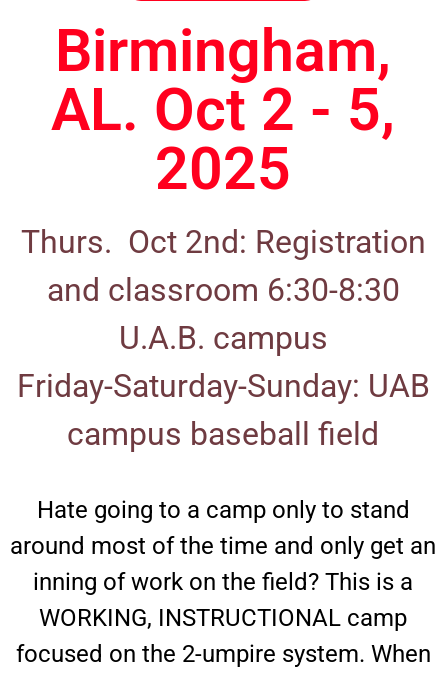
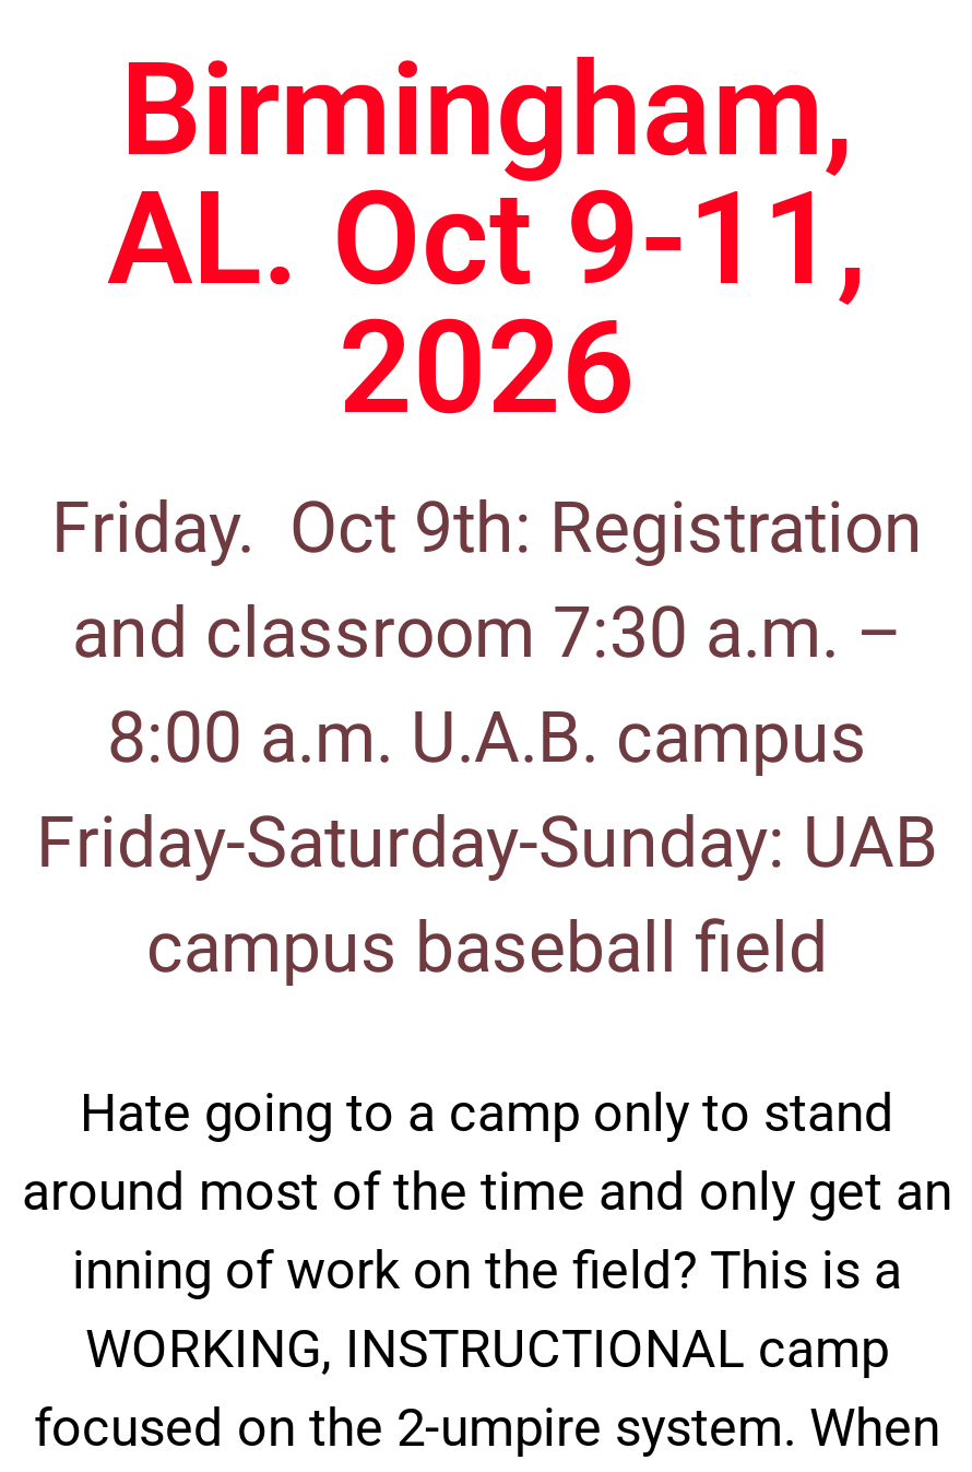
[20,75,425,357] AL. Oct 2 - 5, | 2025 | Thurs. Oct 2nd: Registration | and classroom 6:30-8:30 | U.A.B. campus -> [51,163,923,779] AL. Oct 9-11, | 2026 | Friday. Oct 9th: Registration | and classroom 7:30 a.m. – | 8:00 a.m. U.A.B. campus

